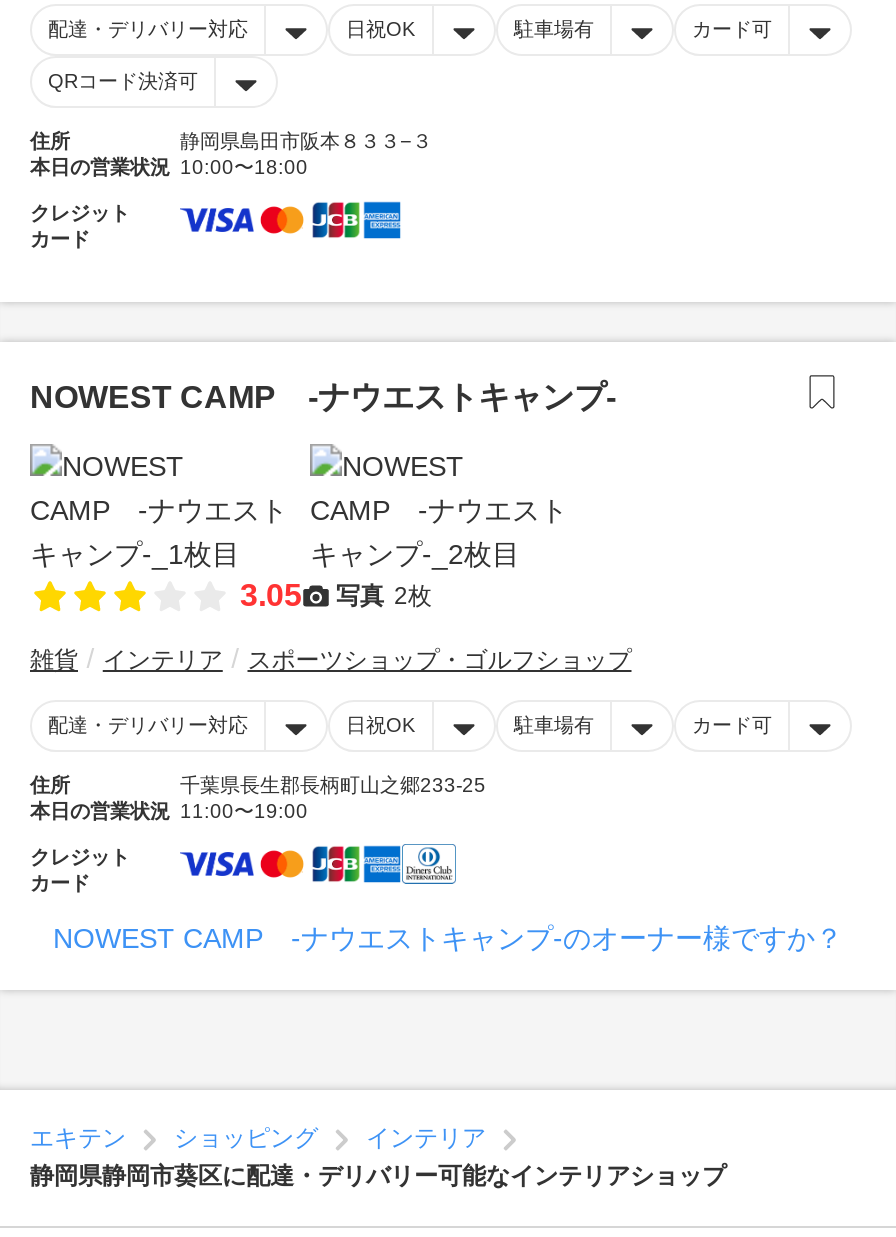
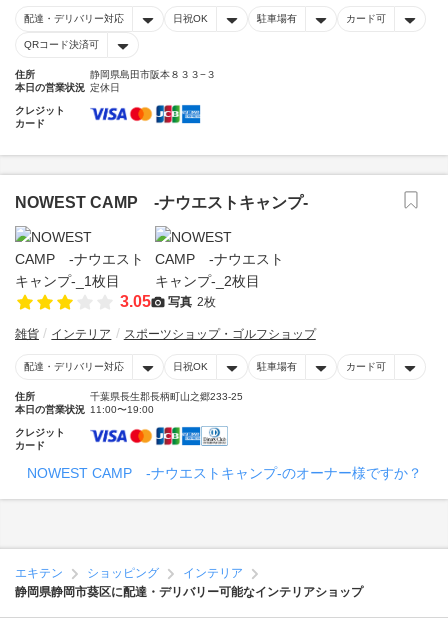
[30,156,308,178] 本日の営業状況 10:00〜18:00 -> [15,82,120,93] 本日の営業状況 定休日

